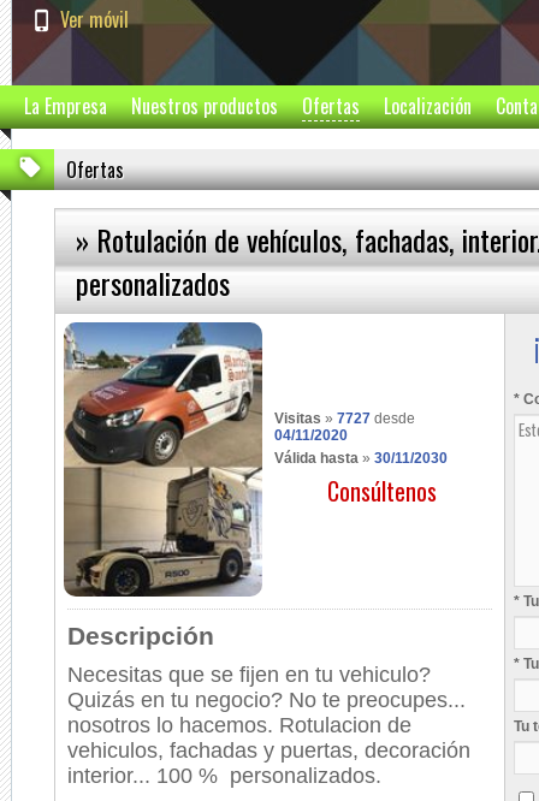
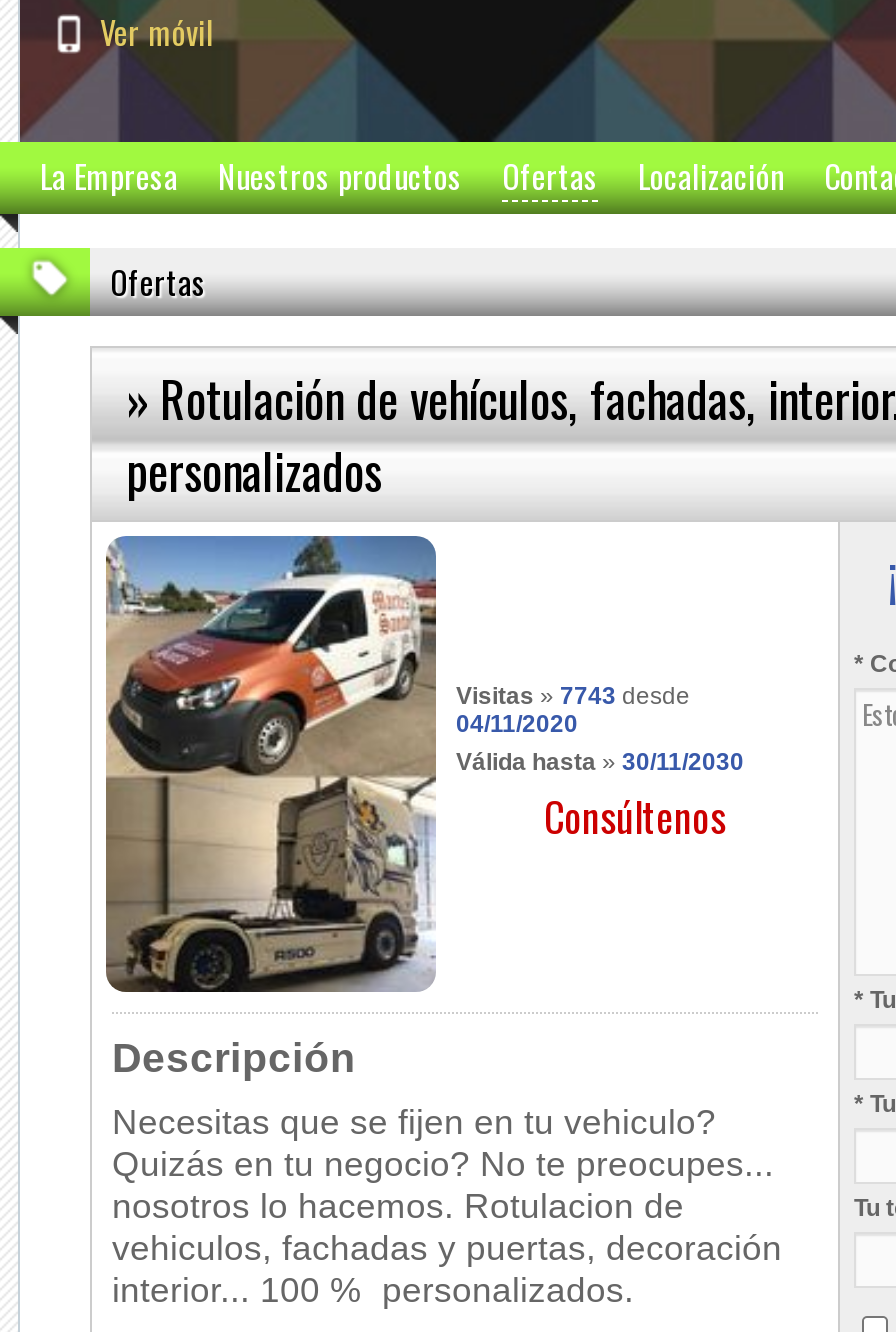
[274,410,415,427] Visitas» 7727 desde -> [456,682,690,710] Visitas» 7743 desde

